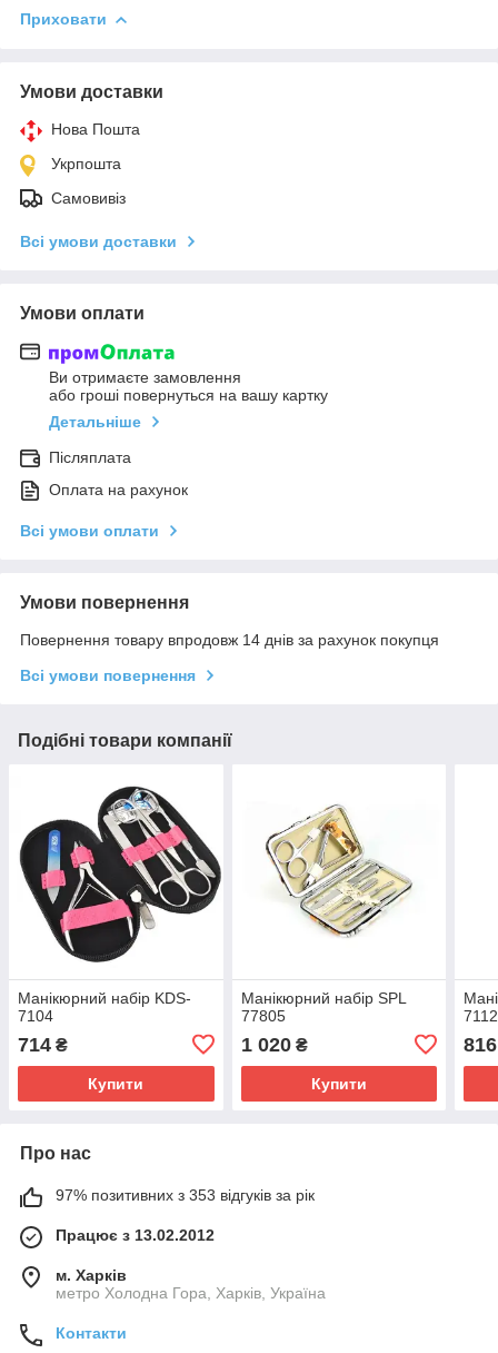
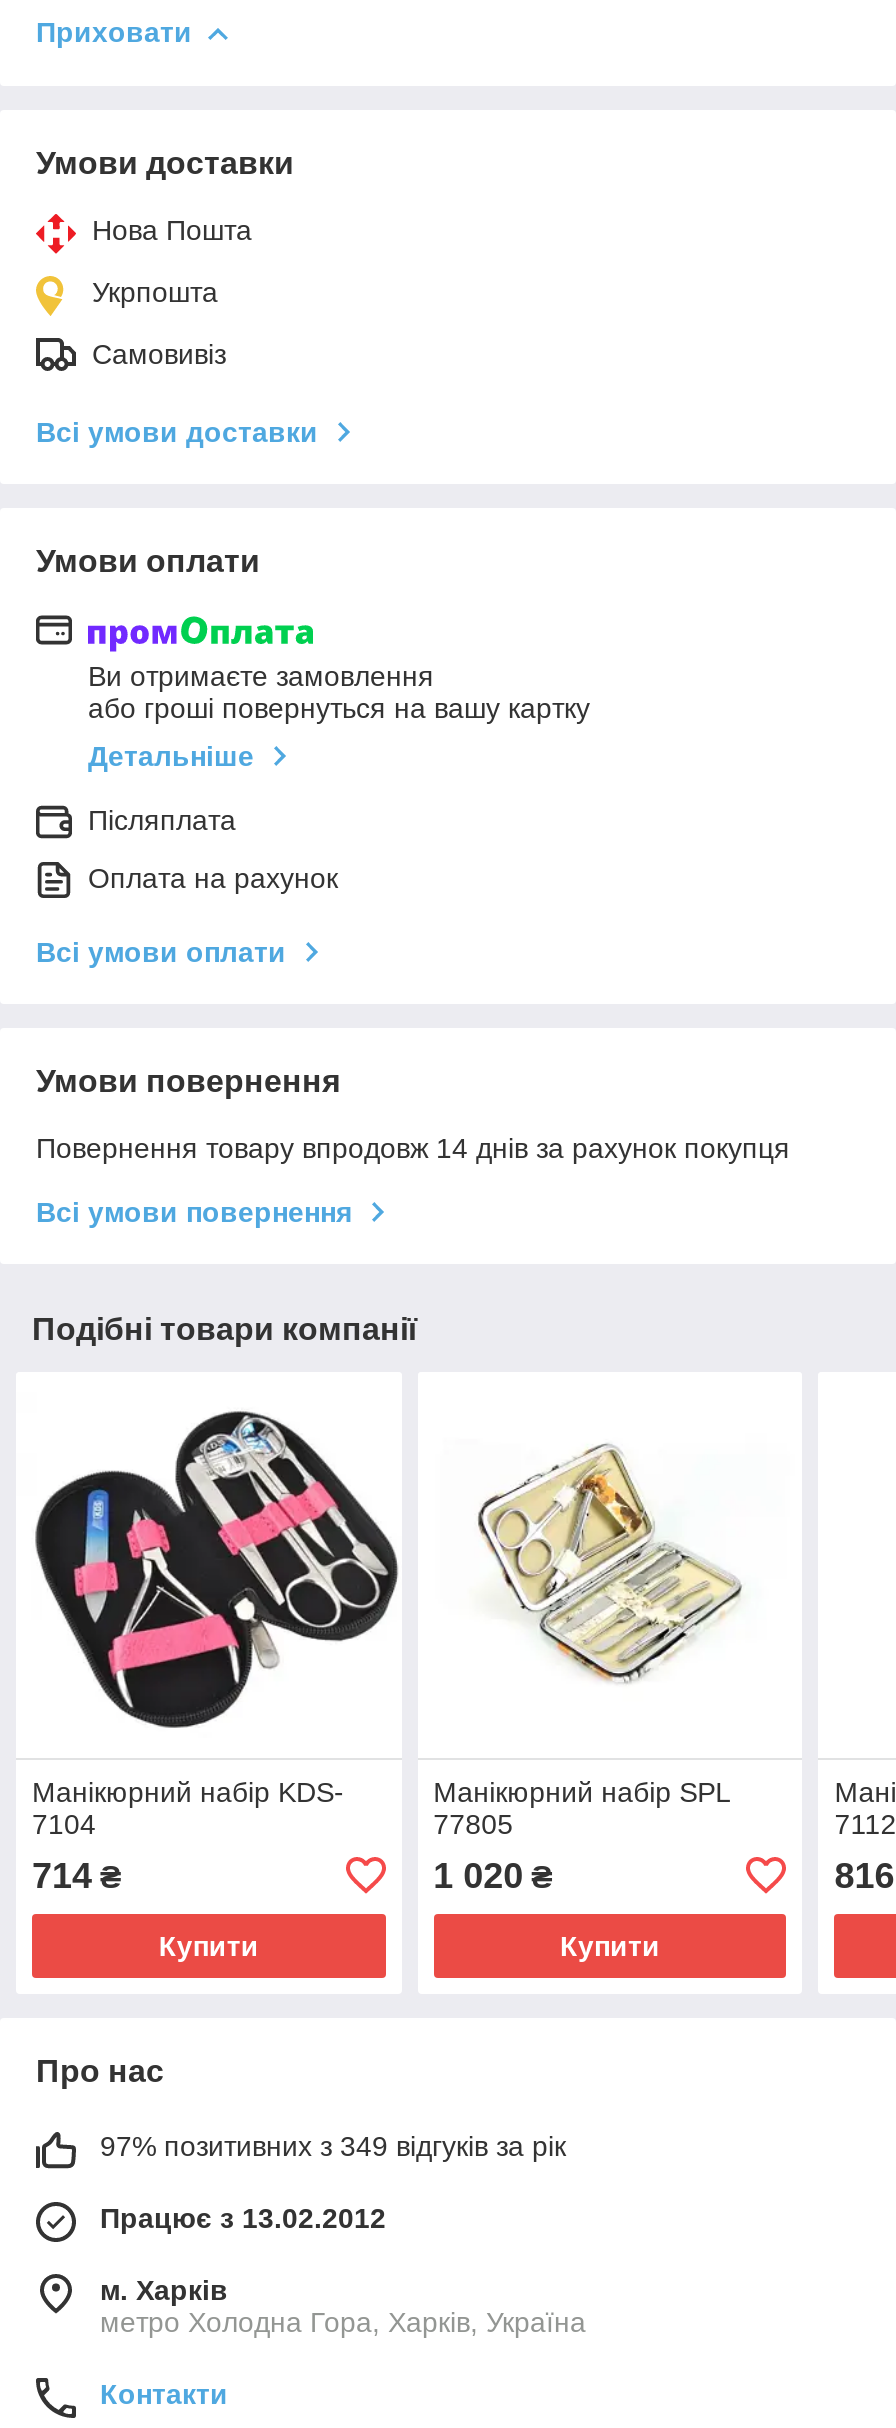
[56,1186,315,1204] 97% позитивних з 353 відгуків за рік -> [100,2130,566,2162] 97% позитивних з 349 відгуків за рік

